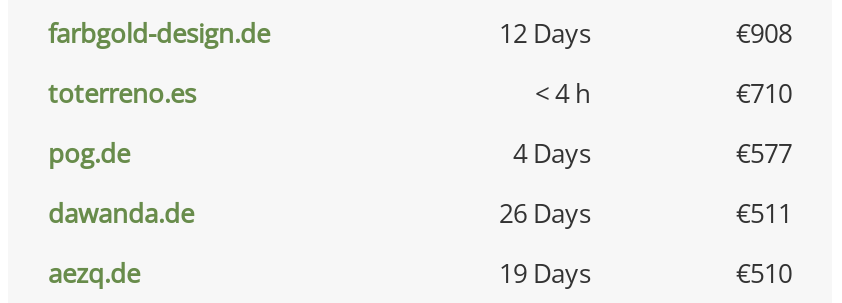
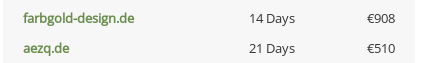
[499,14,591,50] 12 Days -> [248,8,294,26] 14 Days
[48,74,792,230] toterreno.es | < 4 h | €710 | pog.de | 4 Days | €577 | dawanda.de | 26 Days | €511 -> none
[499,254,591,290] 19 Days -> [248,38,294,56] 21 Days

